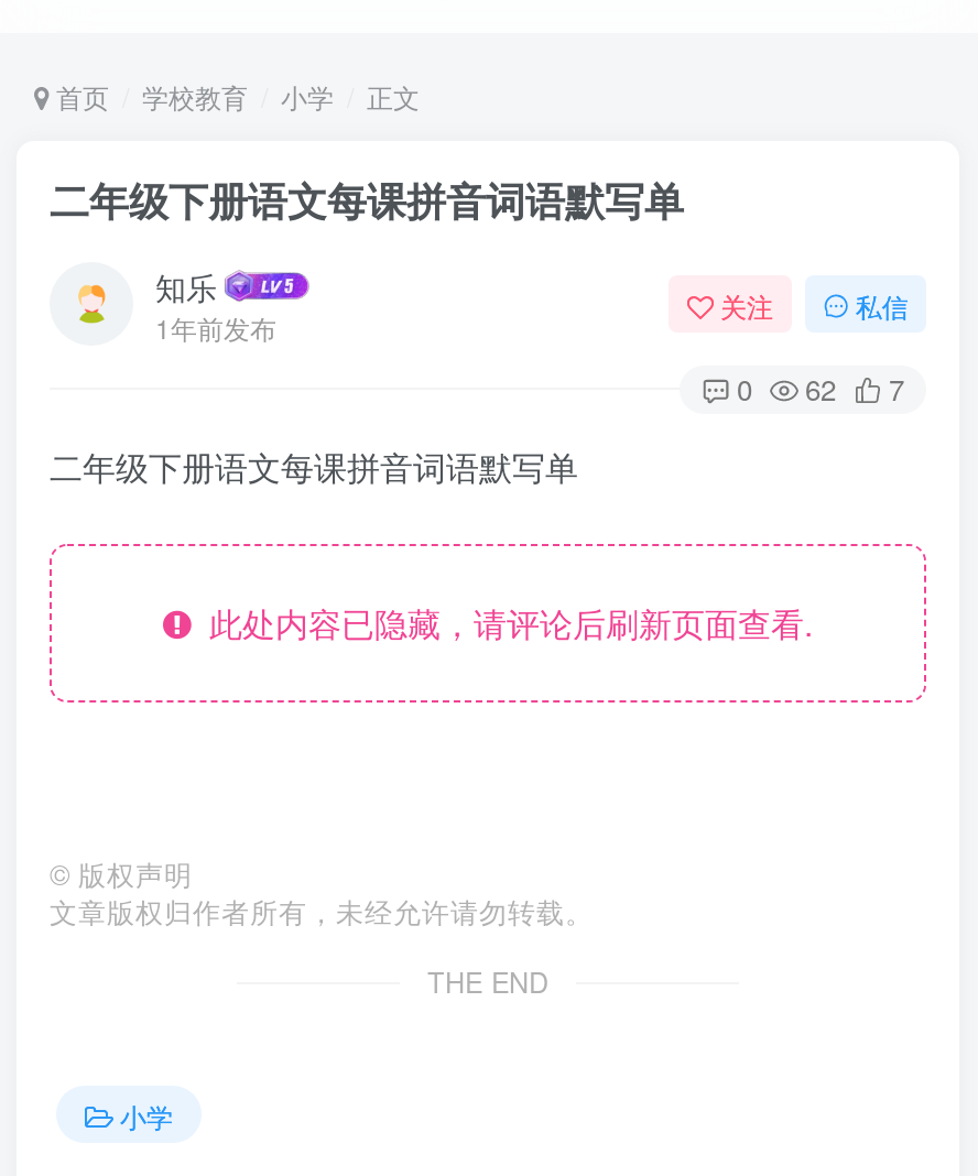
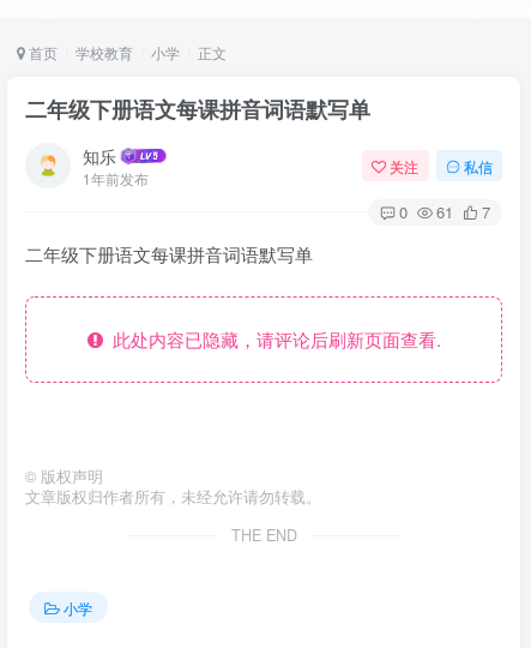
[737,368,904,410] 0 62 7 -> [399,200,490,223] 0 61 7

